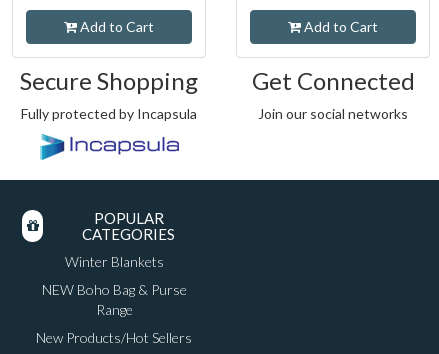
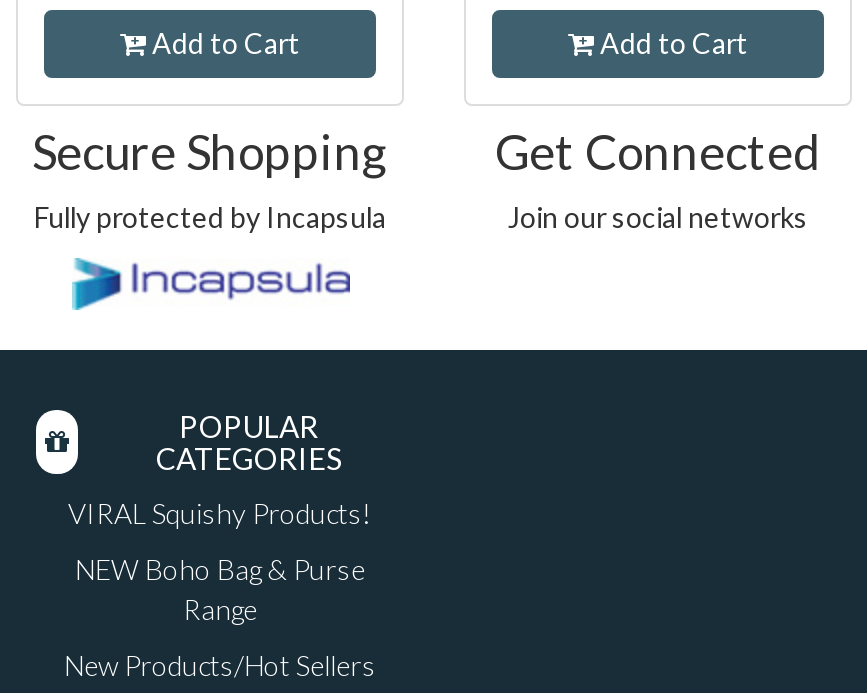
[64,253,163,270] Winter Blankets -> [68,496,372,530] VIRAL Squishy Products!

